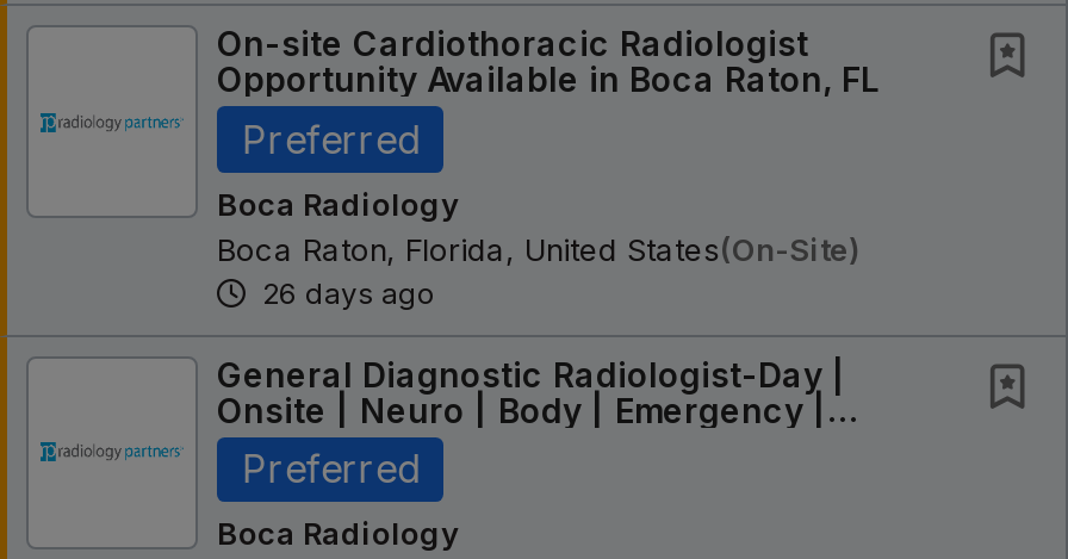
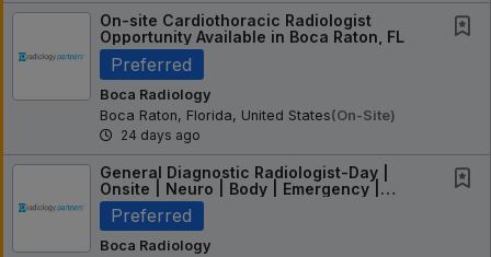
[255,274,436,310] 26 days ago -> [117,126,201,143] 24 days ago

